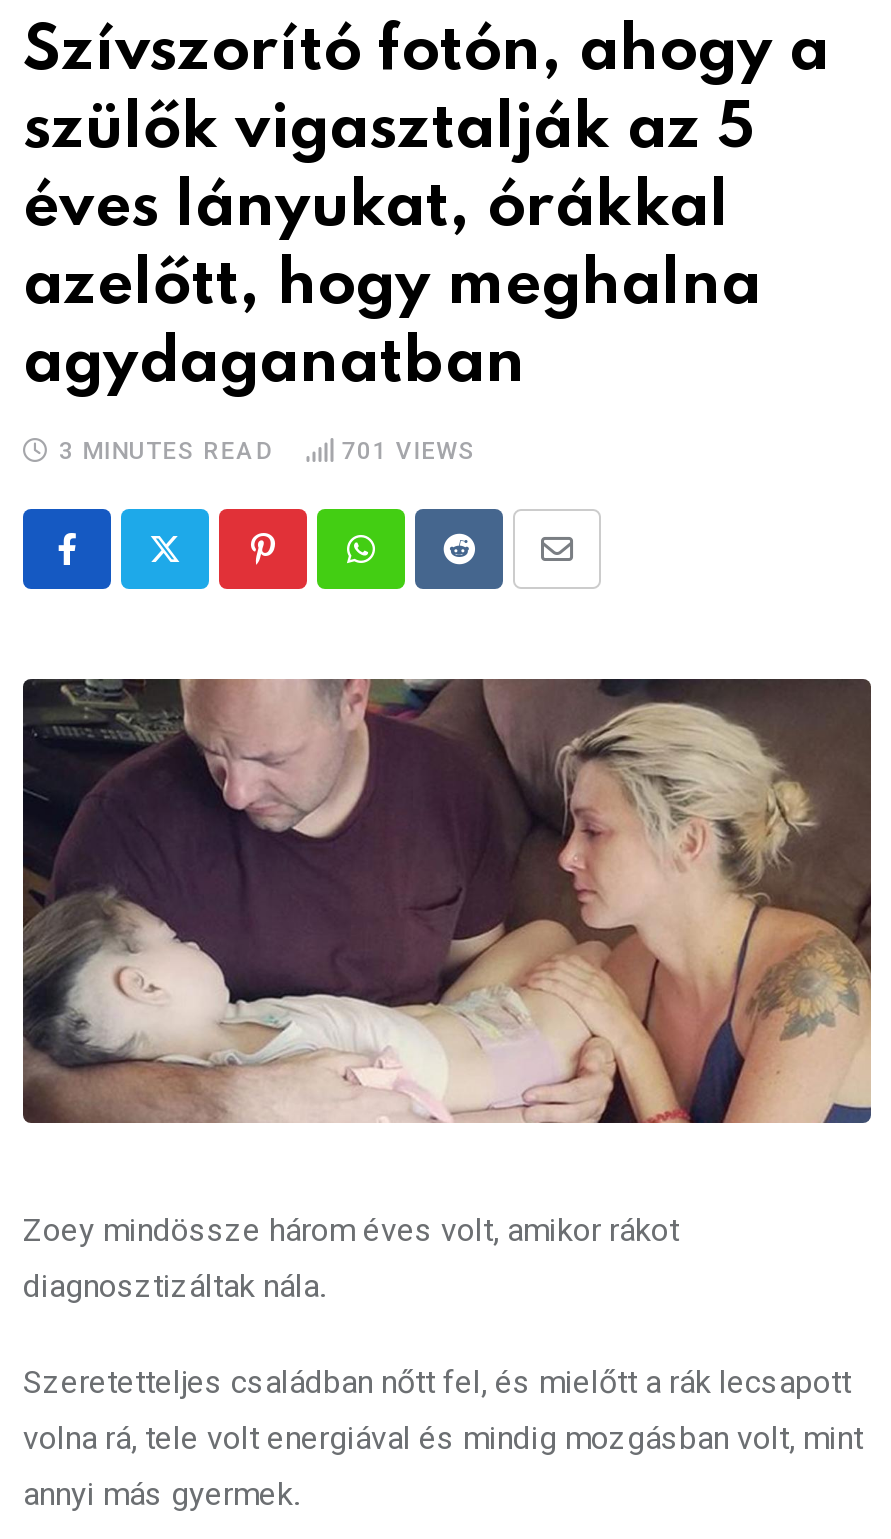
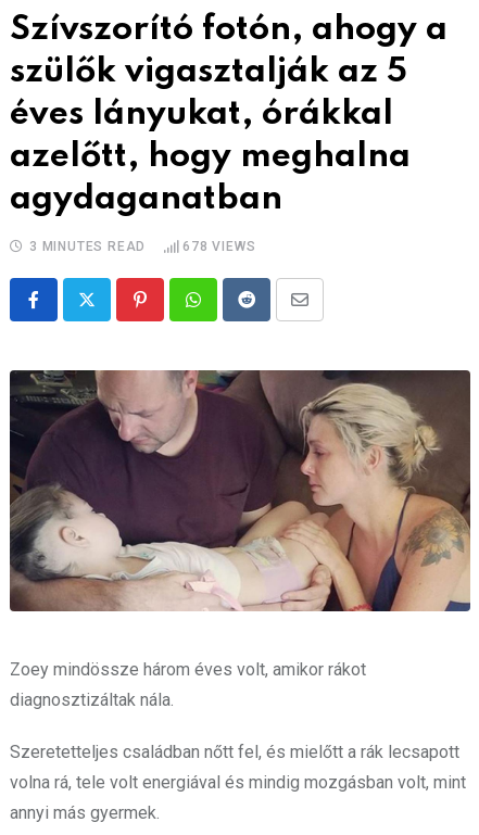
[341,437,476,465] 701 VIEWS -> [183,239,256,254] 678 VIEWS

